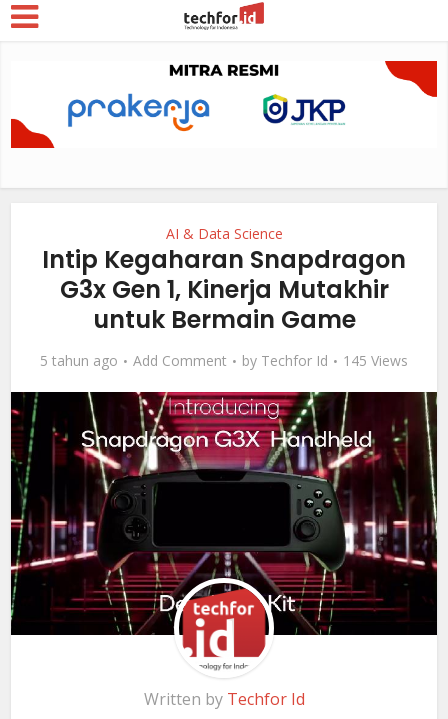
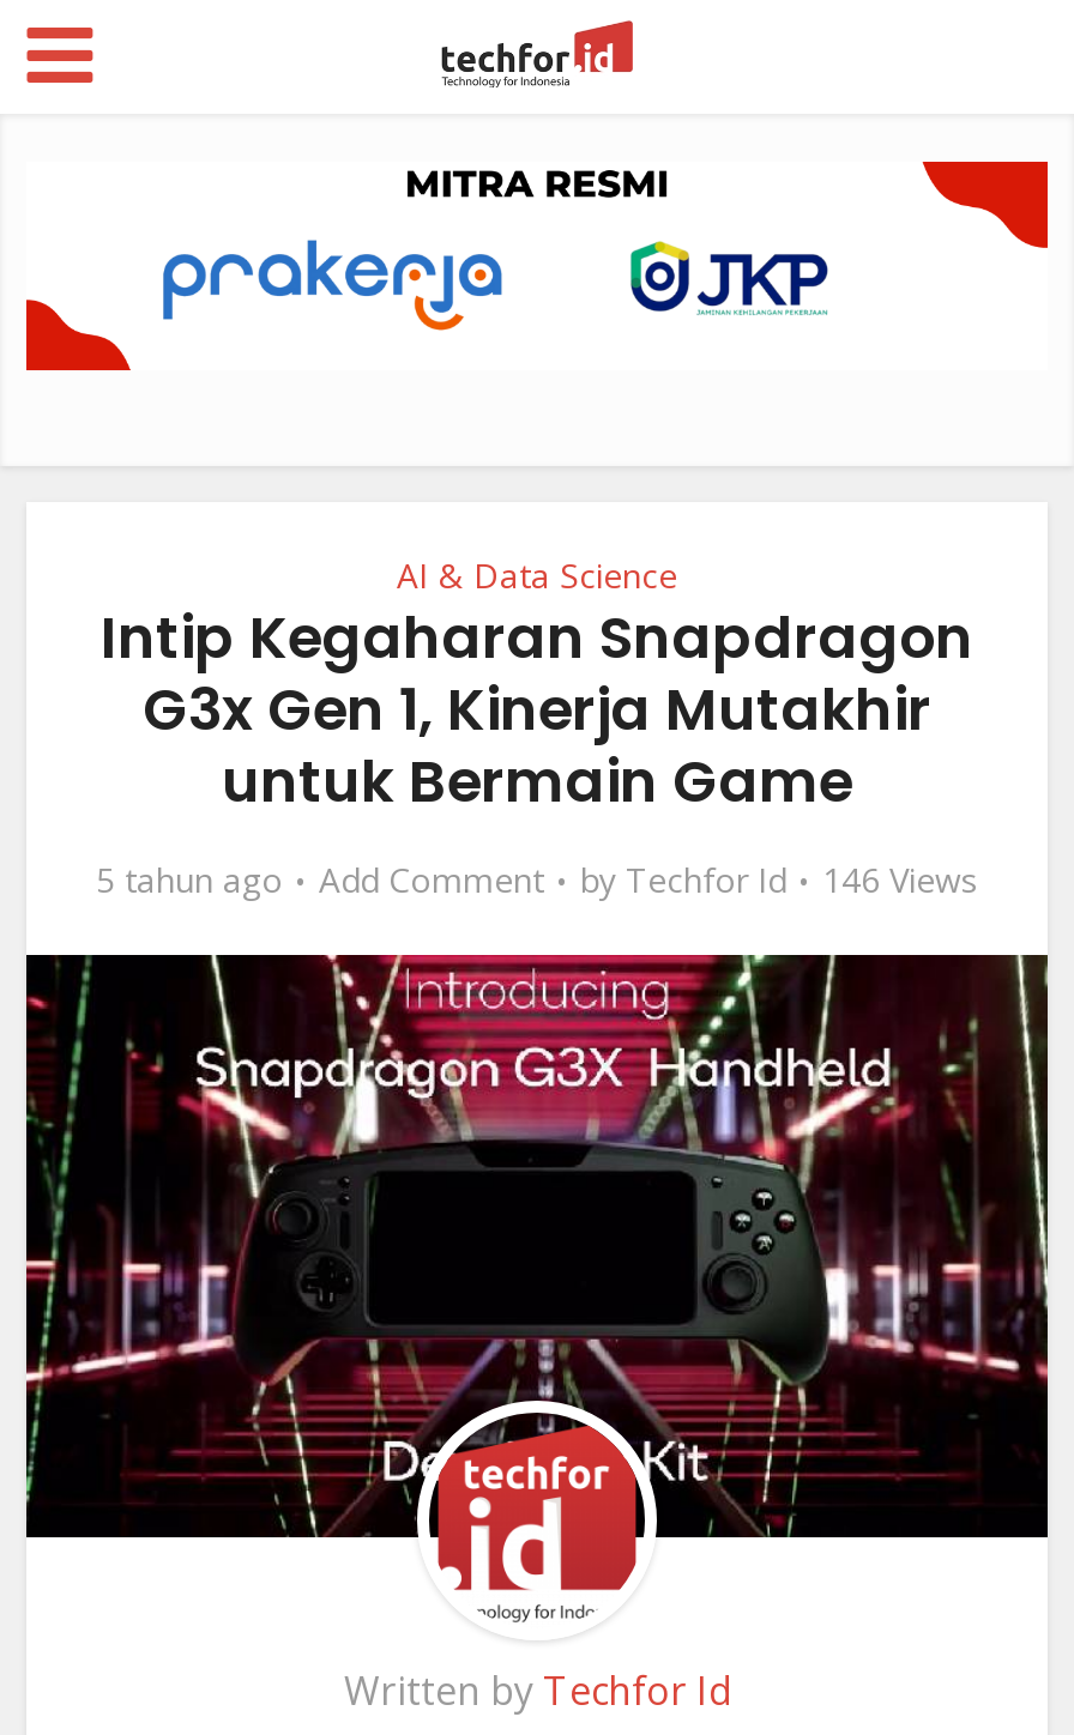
[40,351,408,370] 5 tahun ago Add Comment by Techfor Id 145 Views -> [96,857,978,902] 5 tahun ago Add Comment by Techfor Id 146 Views

